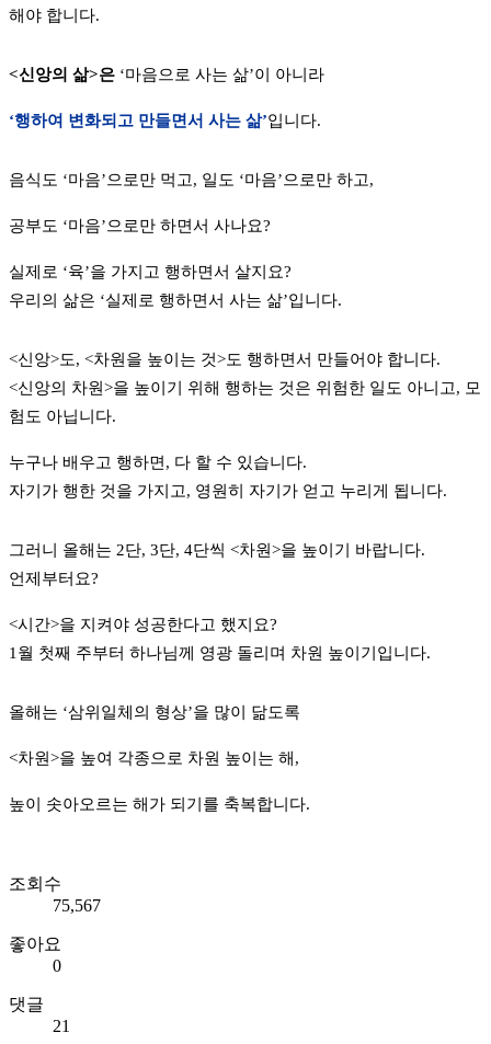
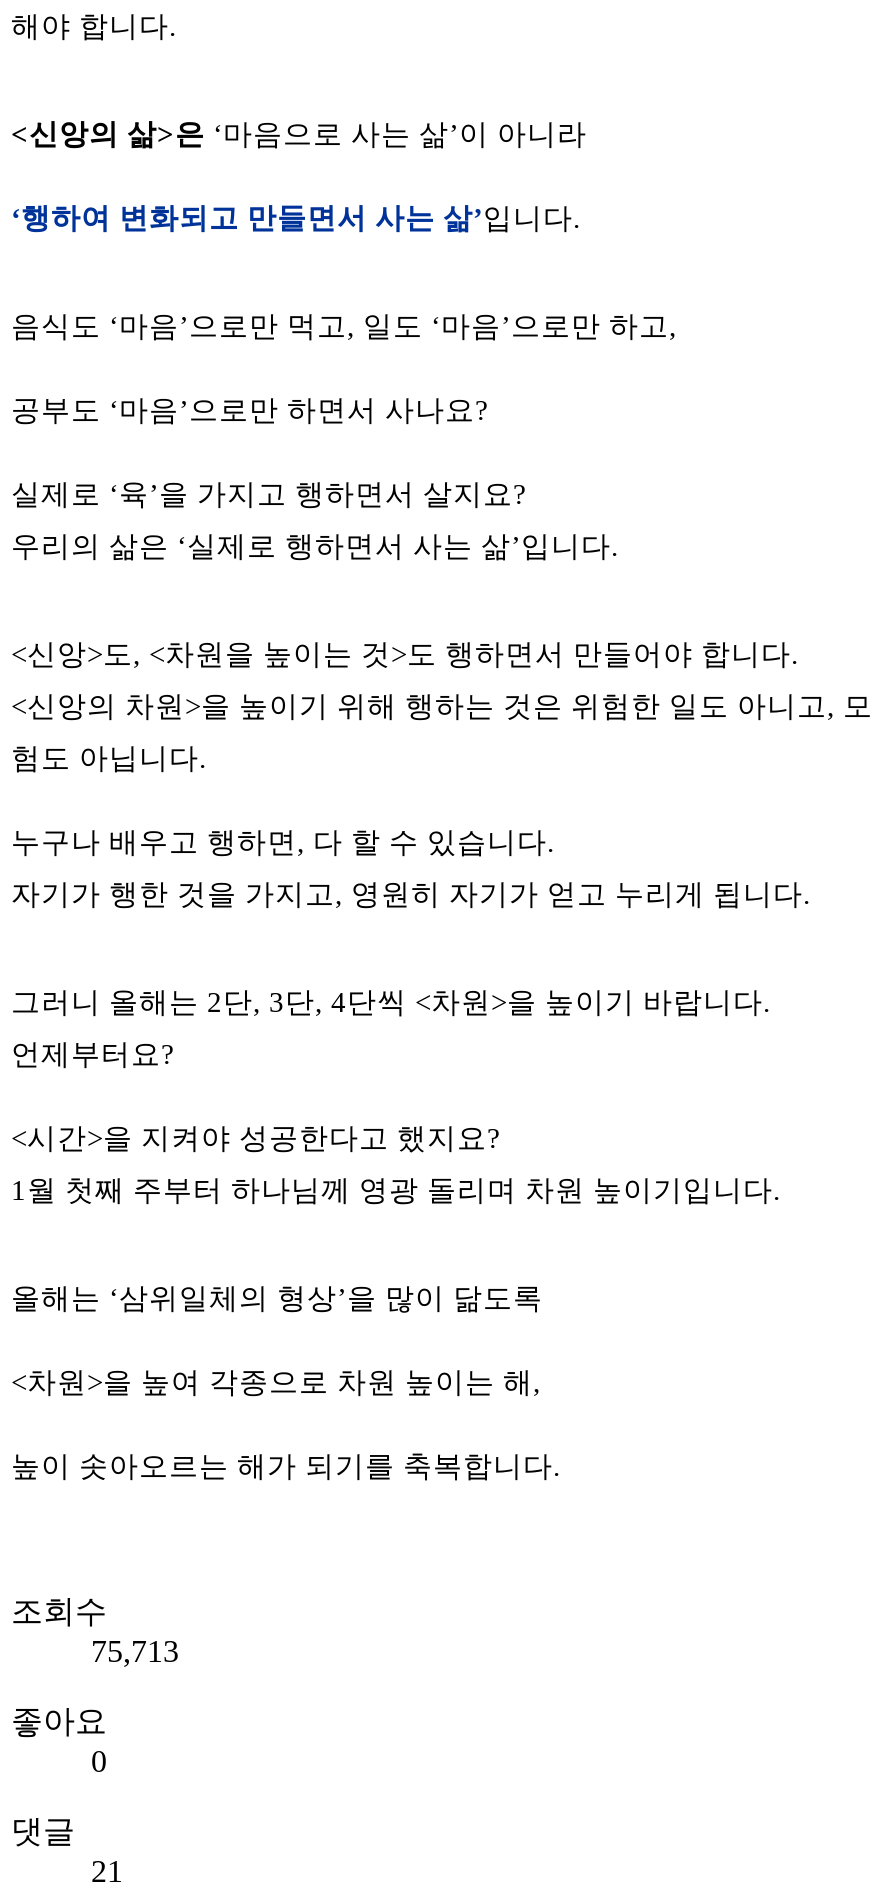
[53,896,101,915] 75,567 -> [91,1634,179,1668] 75,713

